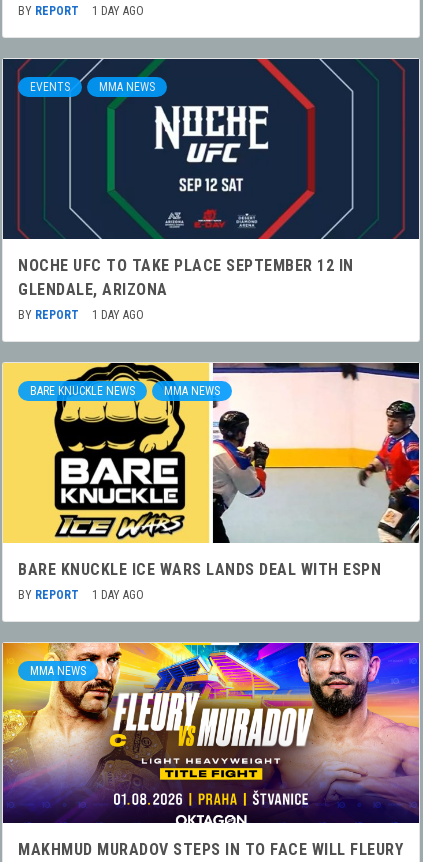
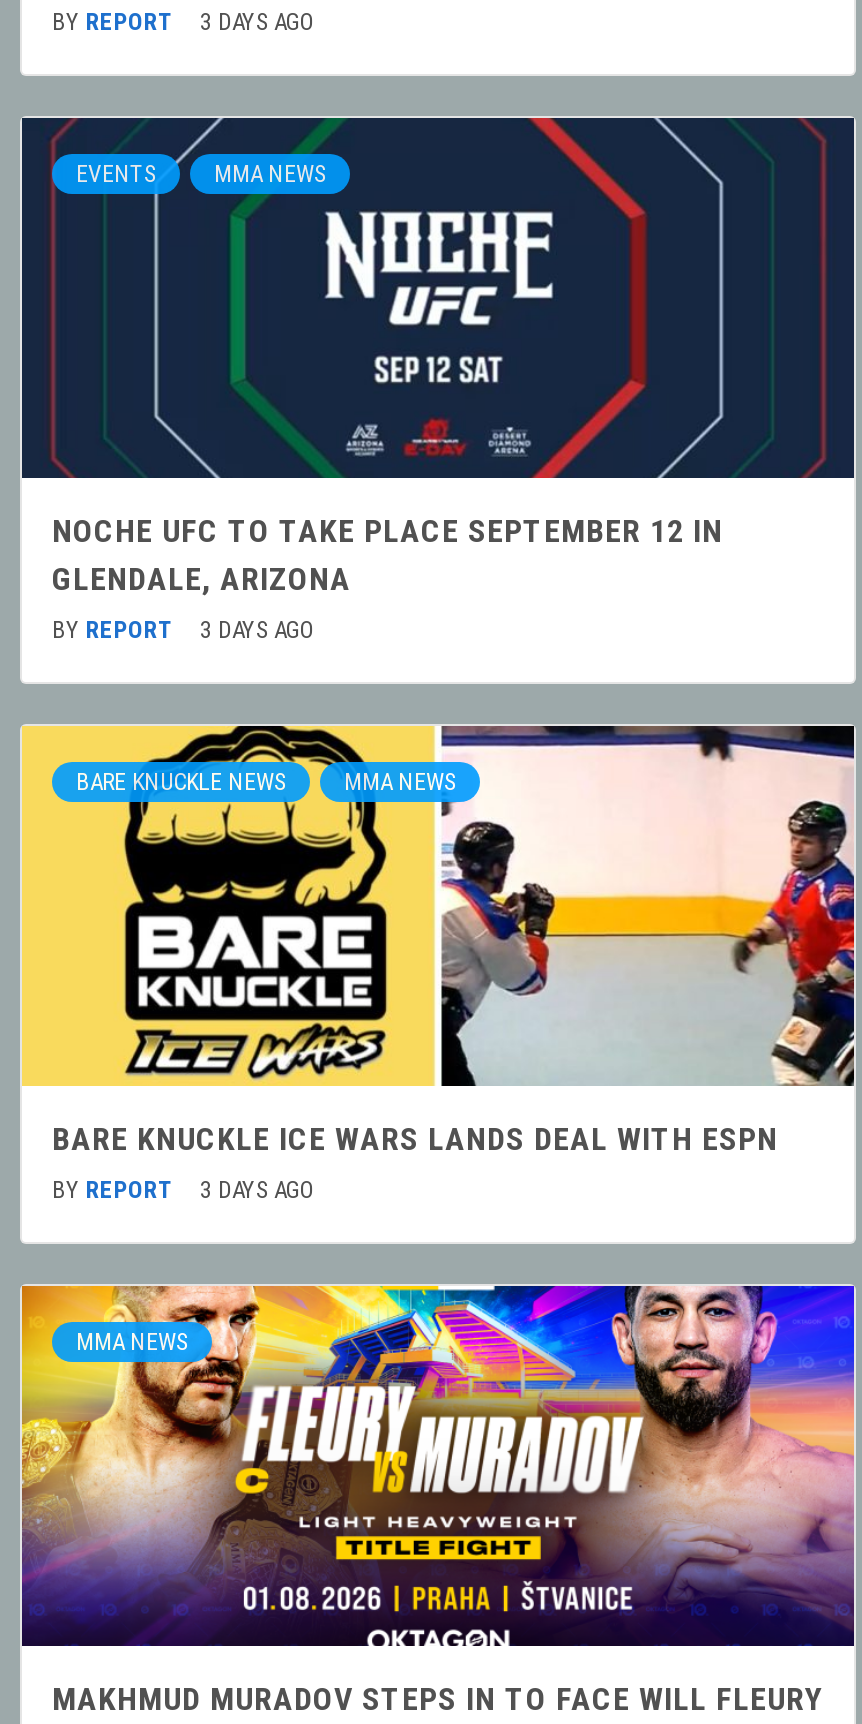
[18,4,144,18] BY REPORT 1 DAY AGO -> [52,9,316,37] BY REPORT 3 DAYS AGO
[18,308,144,322] BY REPORT 1 DAY AGO -> [52,617,316,645] BY REPORT 3 DAYS AGO
[18,588,144,602] BY REPORT 1 DAY AGO -> [52,1177,316,1205] BY REPORT 3 DAYS AGO

